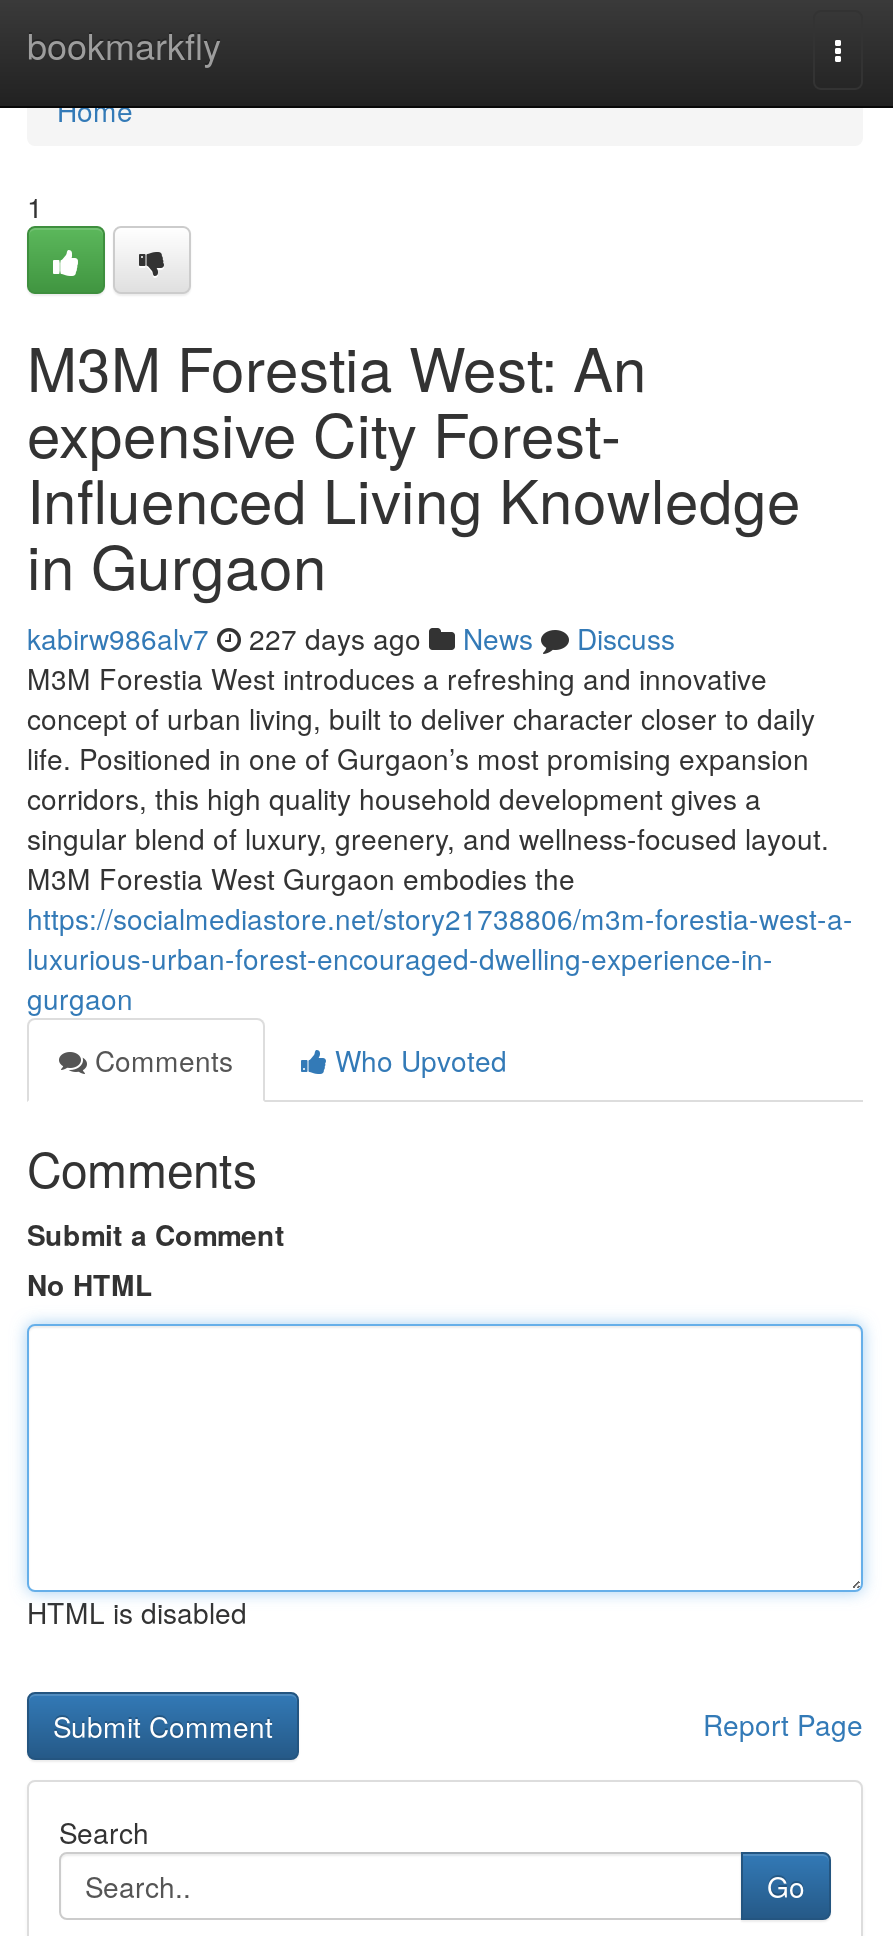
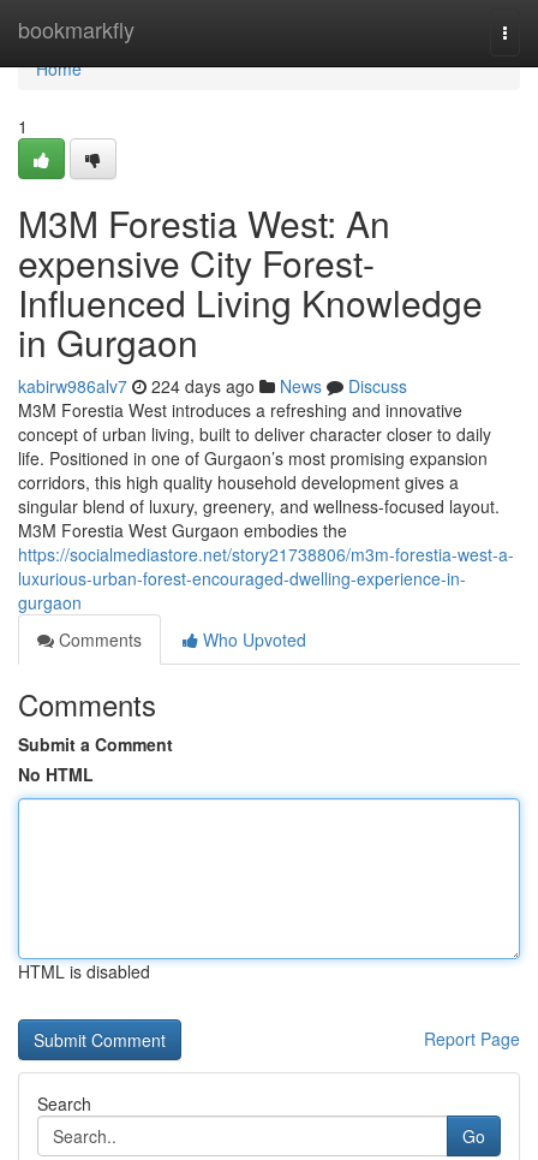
[27,618,675,658] kabirw986alv7 227 days ago News Discuss -> [18,374,407,398] kabirw986alv7 224 days ago News Discuss

